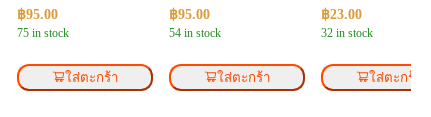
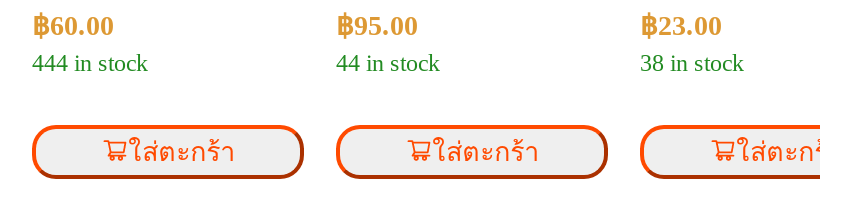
[17,7,58,22] ฿95.00 -> [32,11,114,41] ฿60.00
[17,26,69,40] 75 in stock -> [32,49,148,77] 444 in stock
[169,26,221,40] 54 in stock -> [336,49,440,77] 44 in stock
[321,26,373,40] 32 in stock -> [640,49,744,77] 38 in stock

